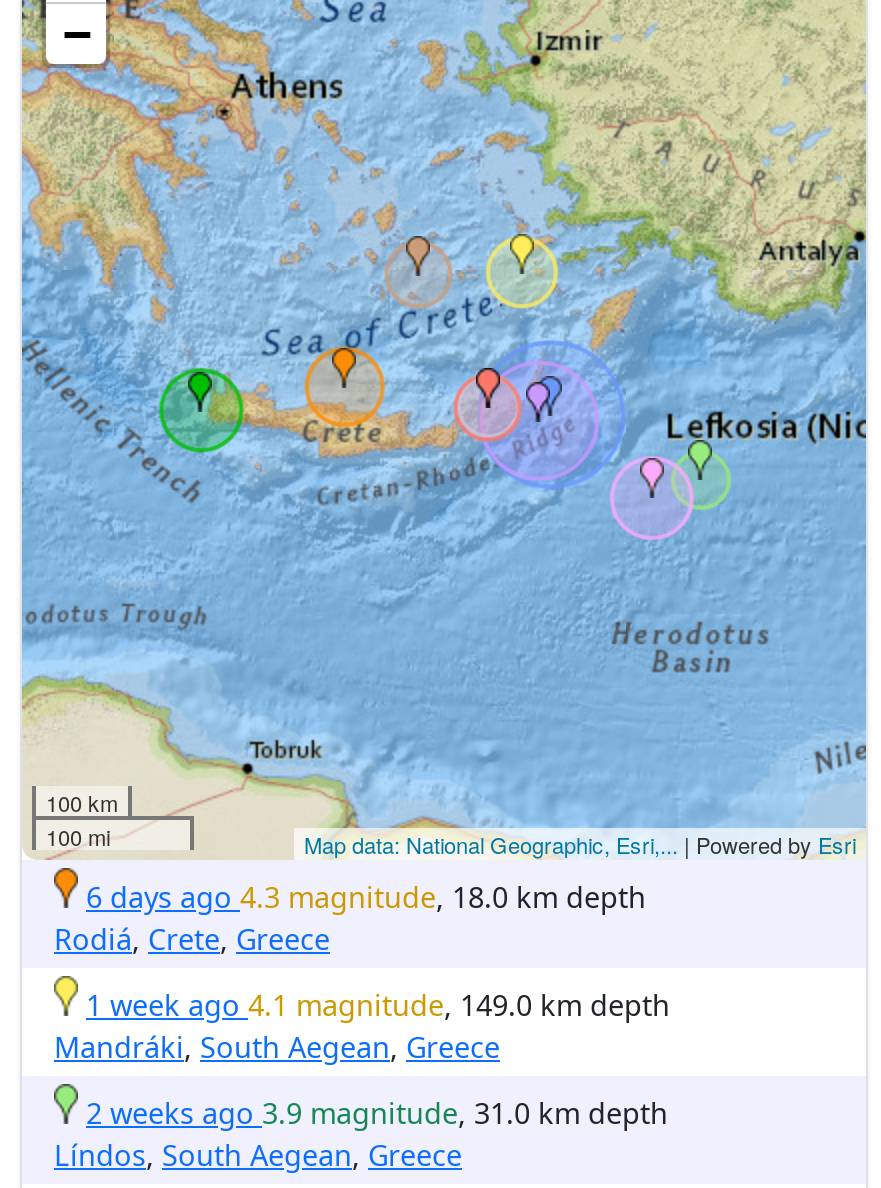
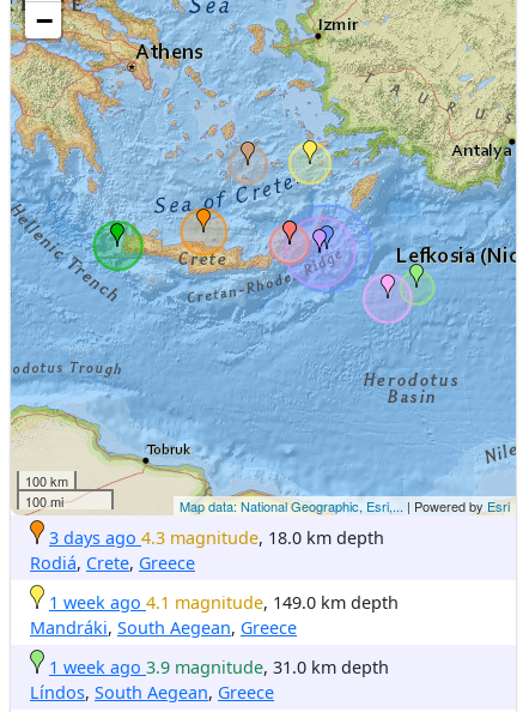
[86,877,646,915] 6 days ago 4.3 magnitude, 18.0 km depth -> [49,526,384,549] 3 days ago 4.3 magnitude, 18.0 km depth
[86,1093,668,1131] 2 weeks ago 3.9 magnitude, 31.0 km depth -> [49,655,389,678] 1 week ago 3.9 magnitude, 31.0 km depth

